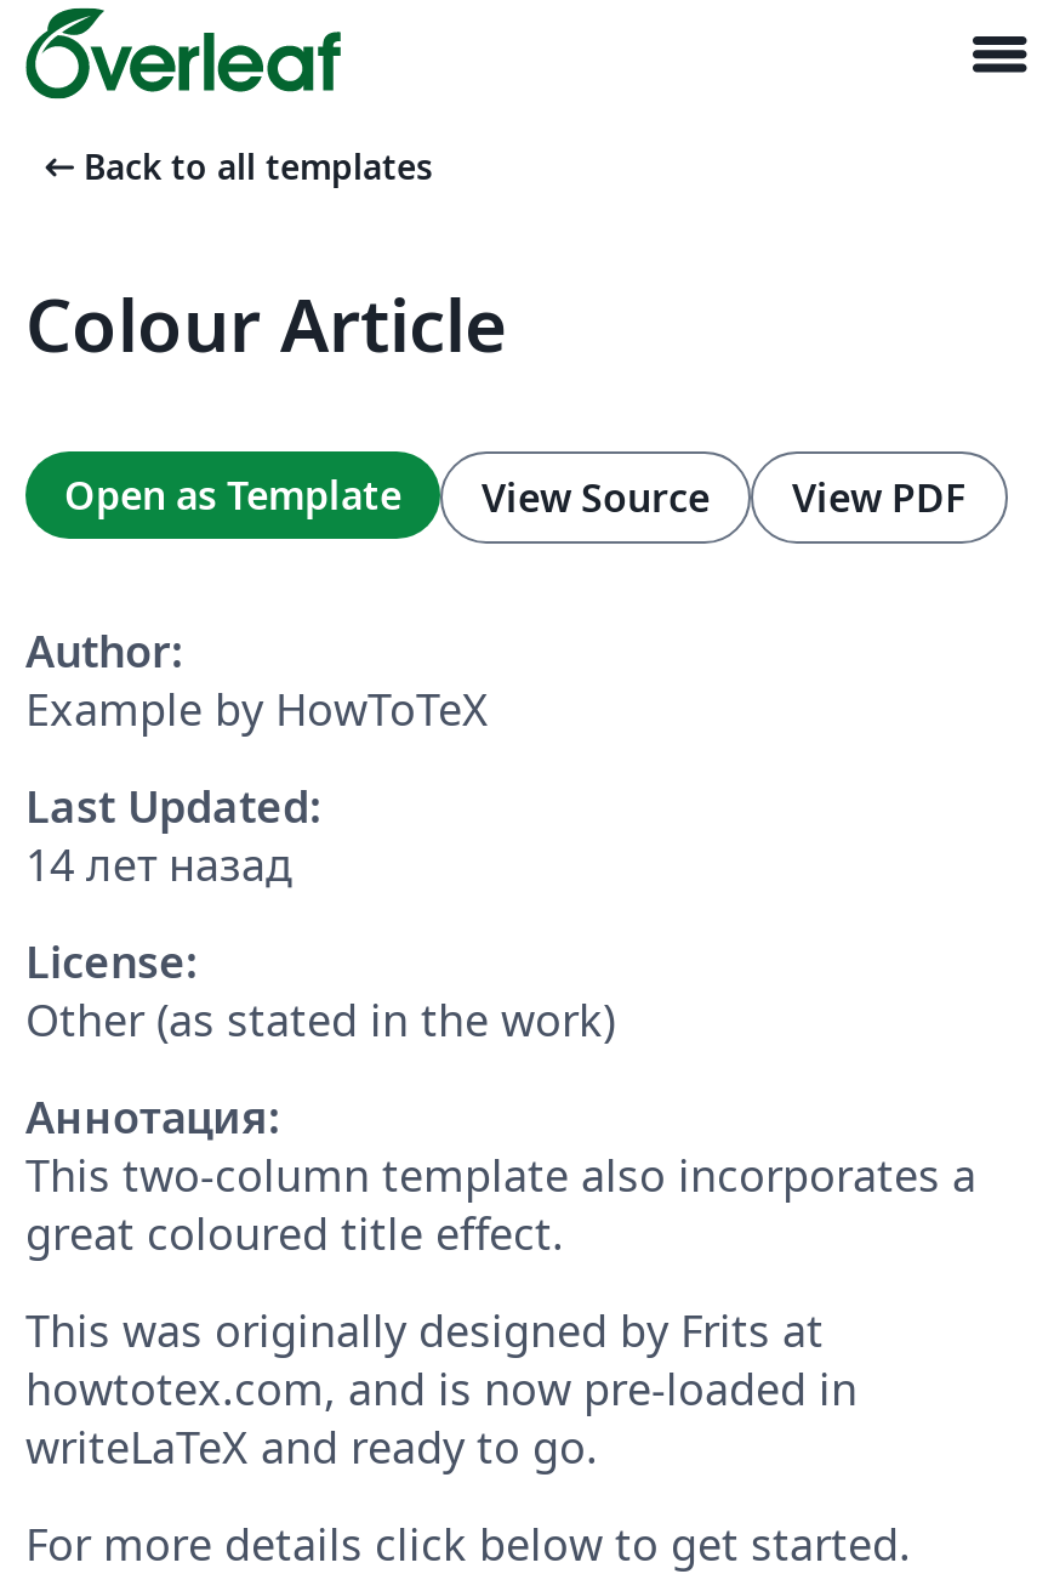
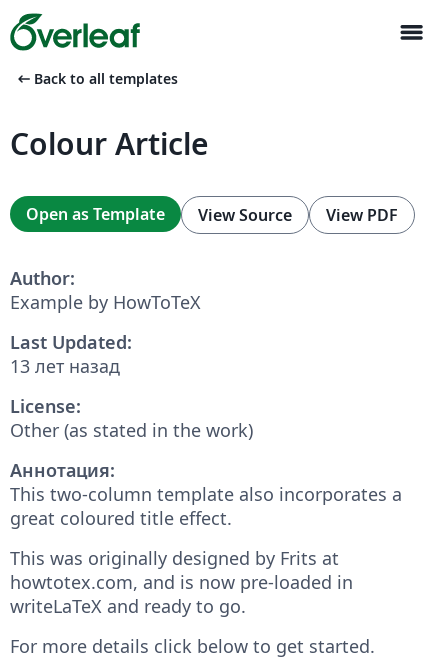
[25,834,292,892] 14 лет назад -> [10,354,120,378] 13 лет назад

